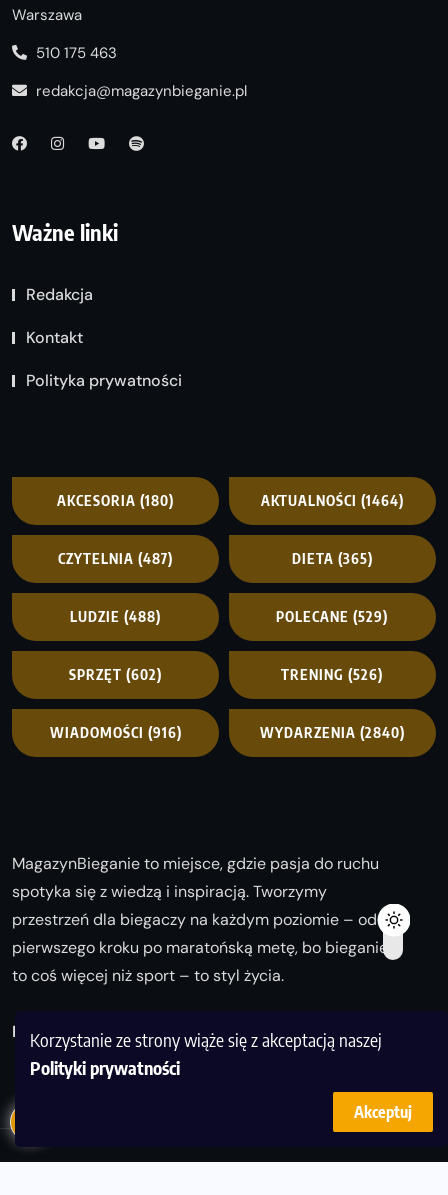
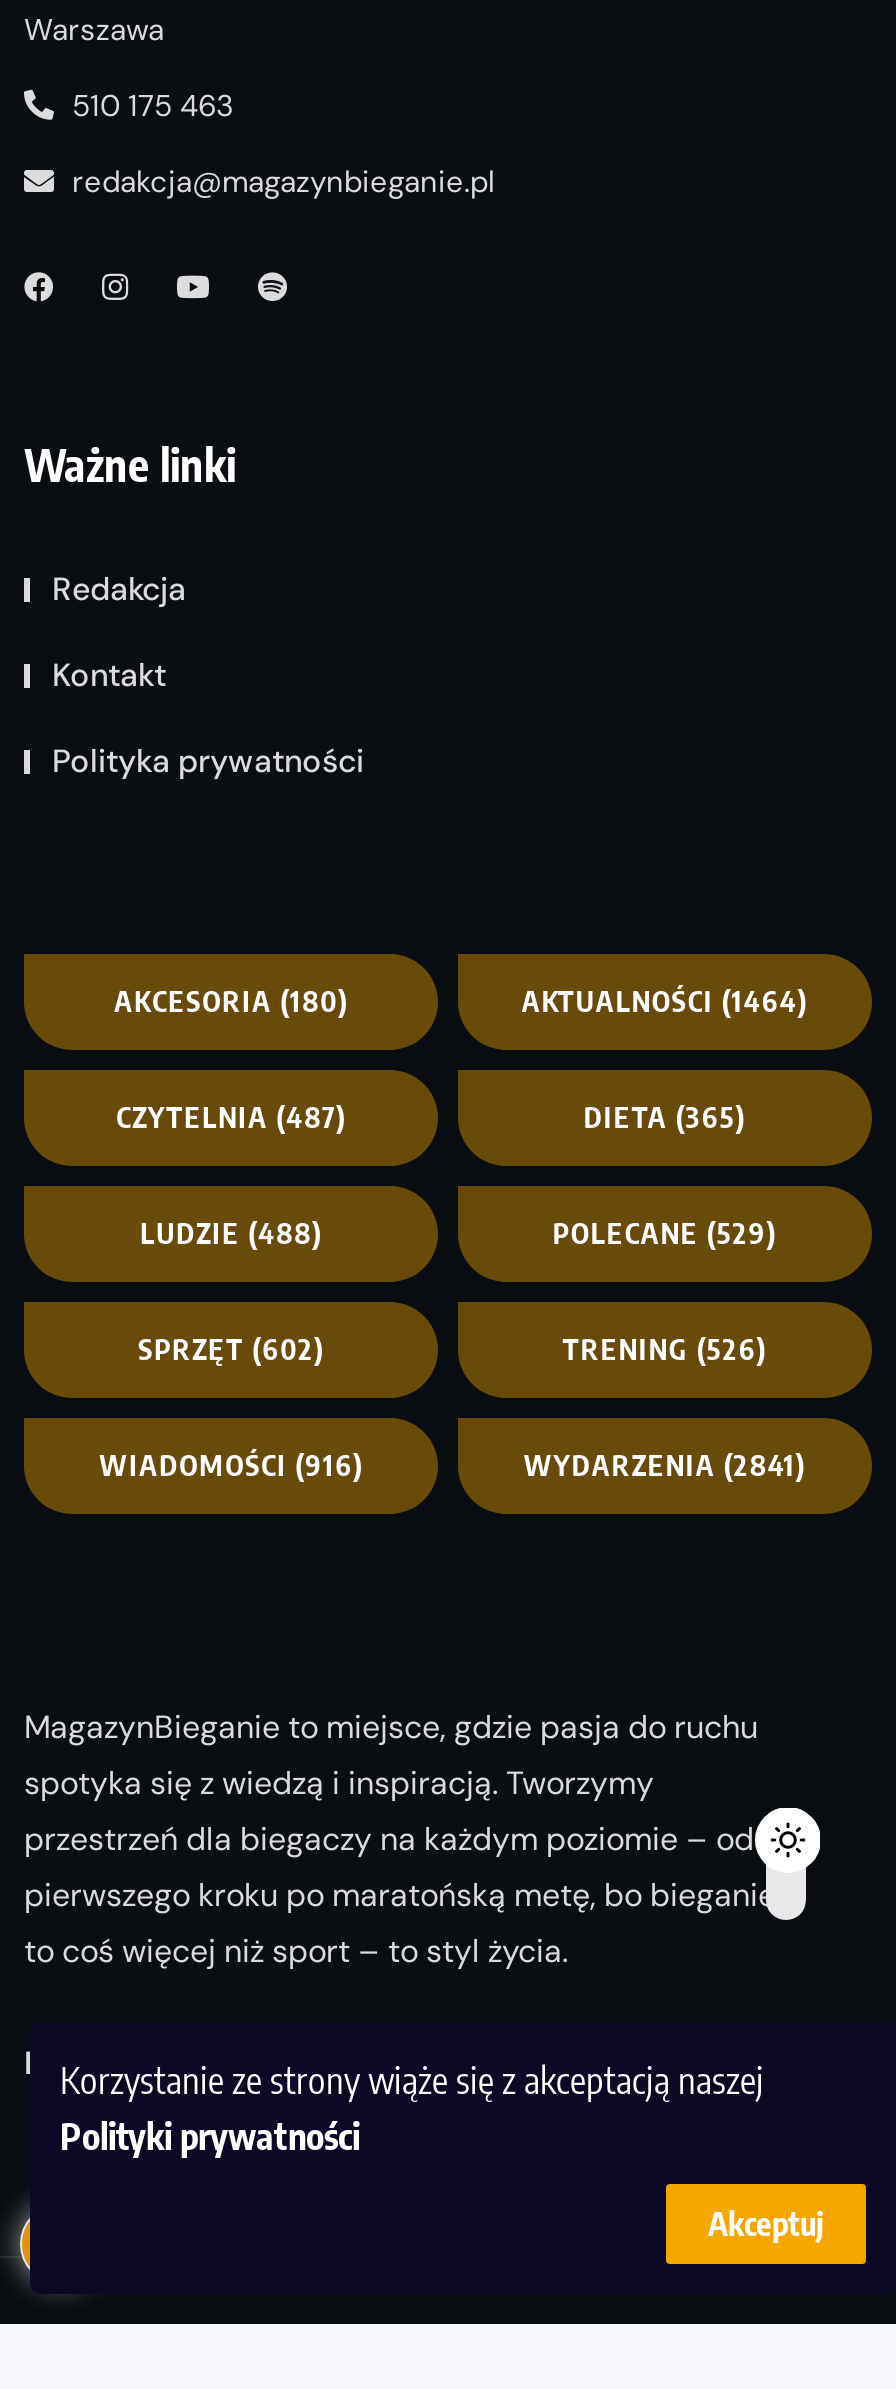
[260,724,405,741] WYDARZENIA (2840) -> [524,1448,806,1482] WYDARZENIA (2841)

